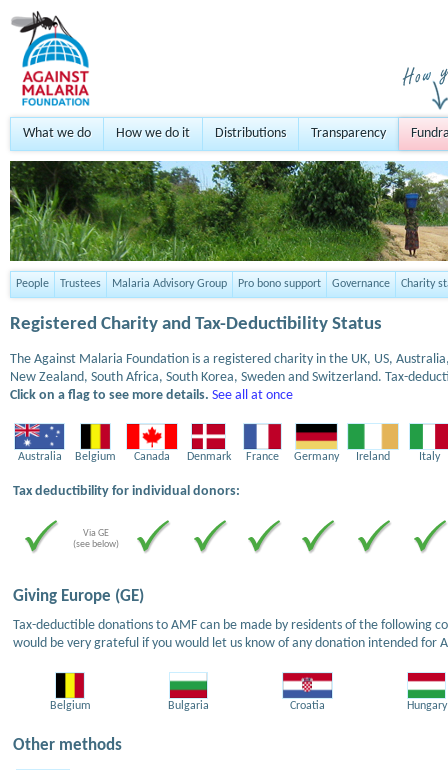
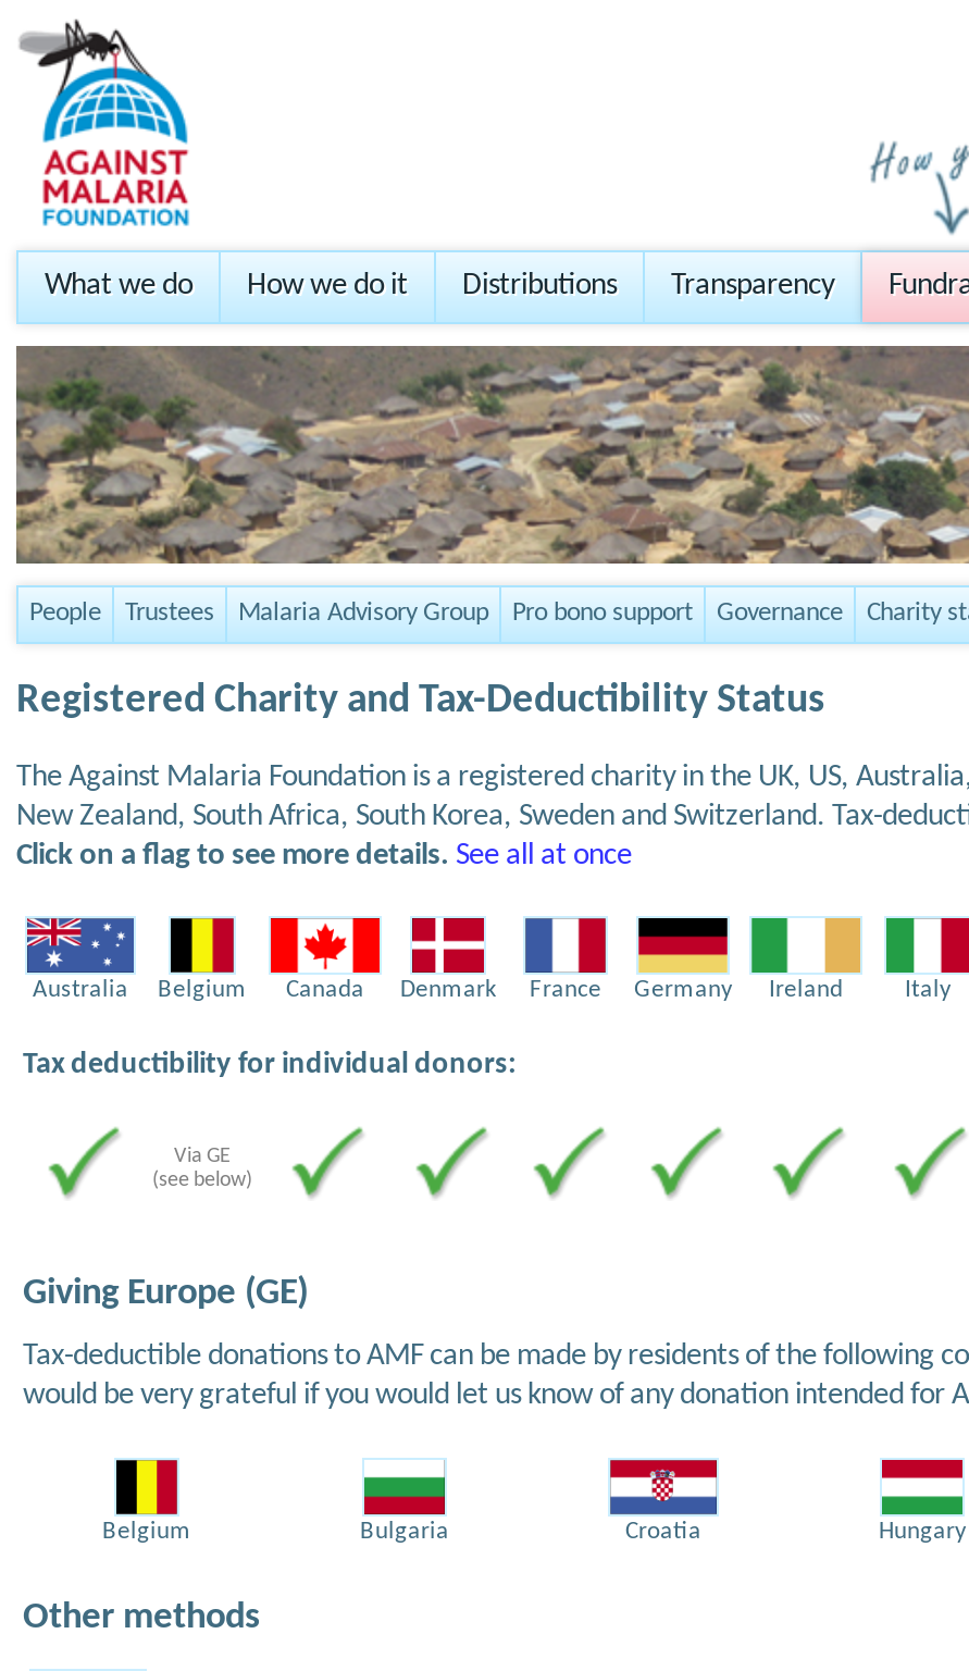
[9,160,445,262] [image] -> [14,344,962,566] [image]

